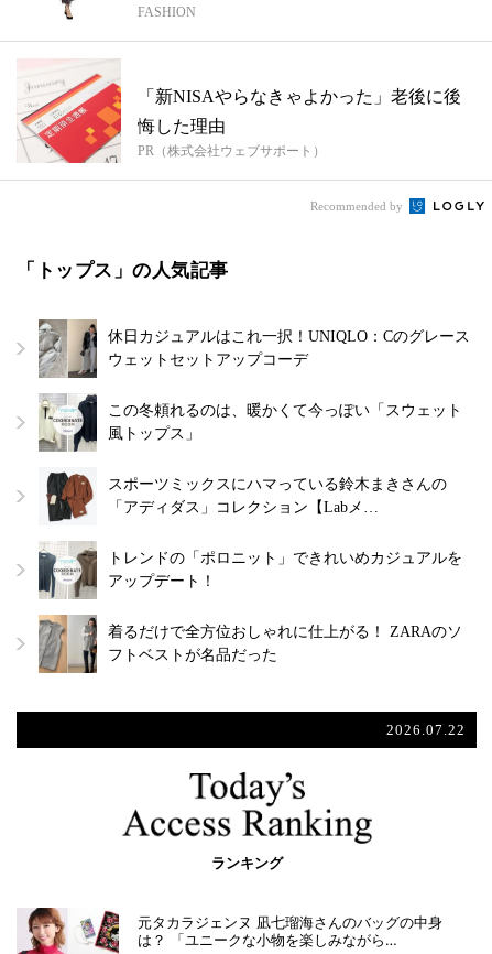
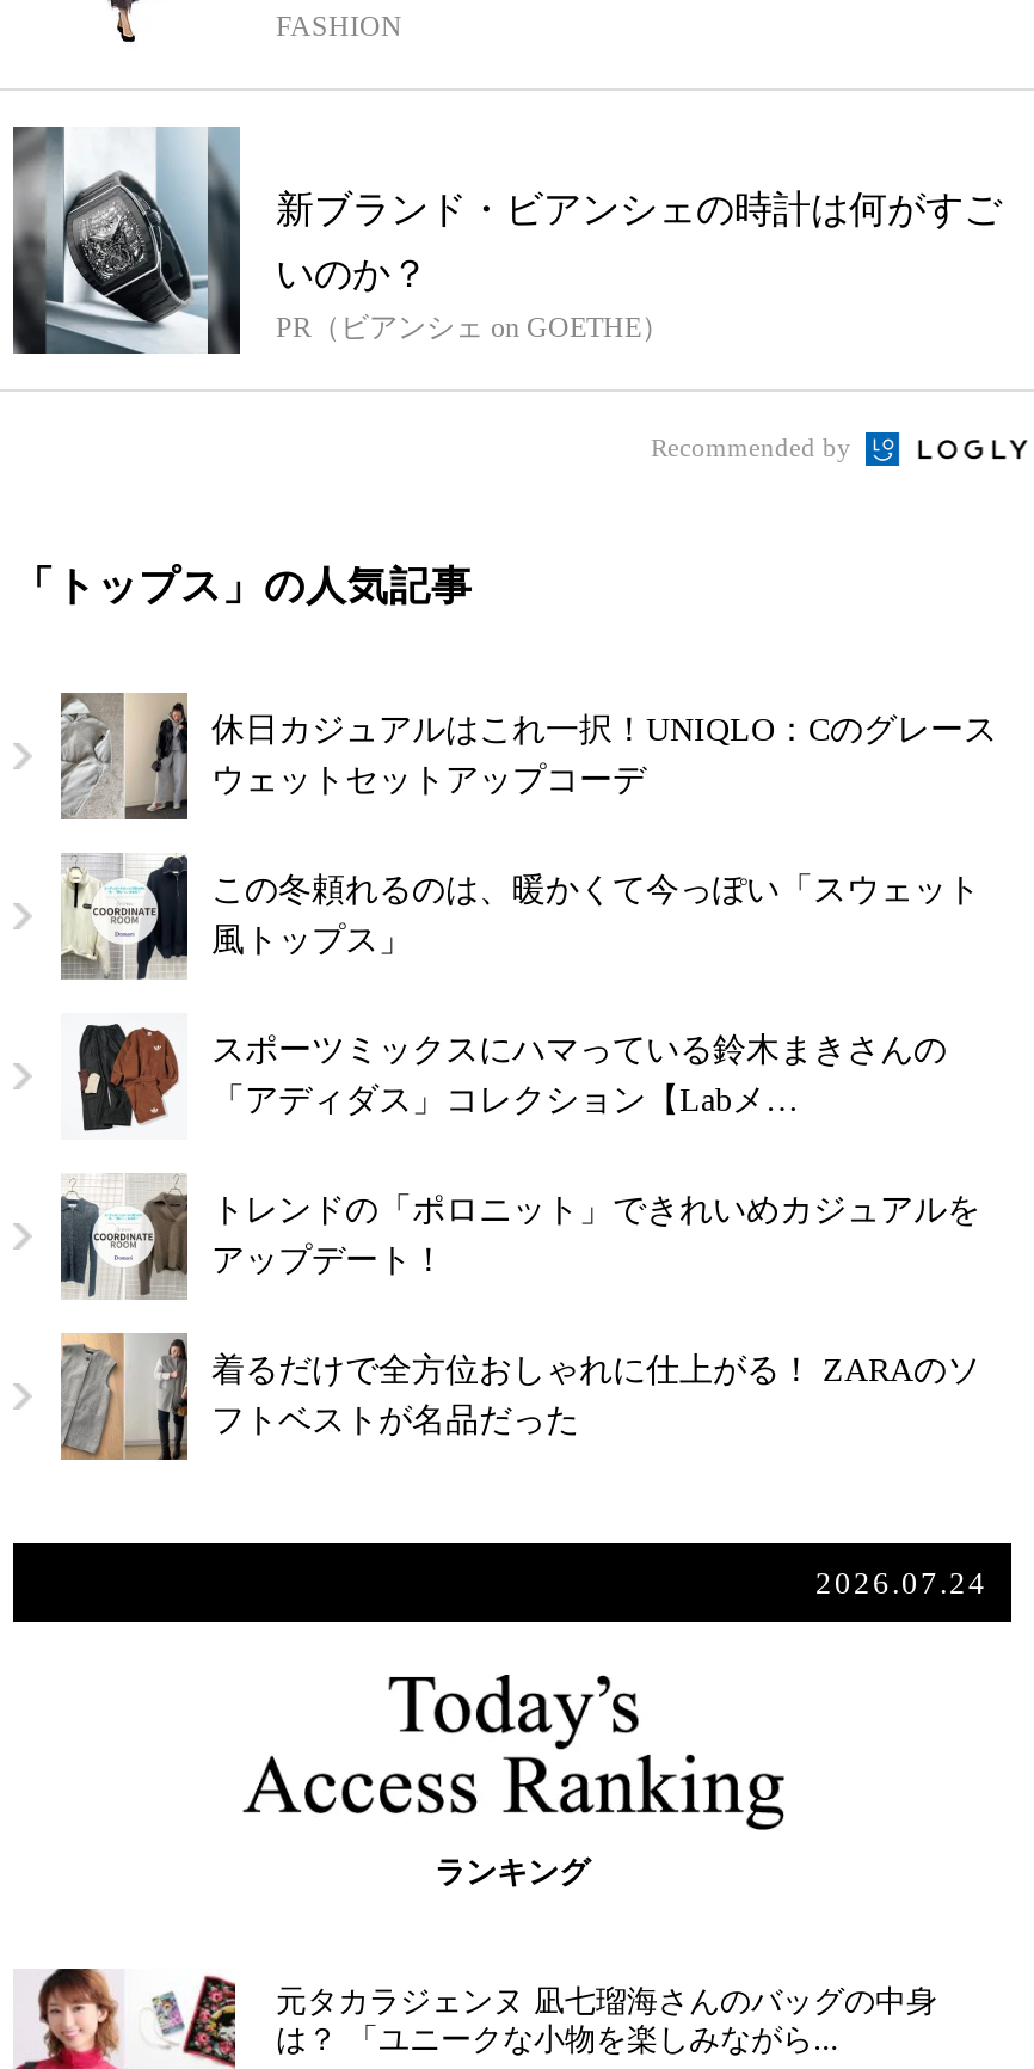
[17,58,461,164] [image] | 「新NISAやらなきゃよかった」老後に後 -> [11,124,1002,356] [image] | 新ブランド・ビアンシェの時計は何がすご
[138,117,326,159] 悔した理由 | PR（株式会社ウェブサポート） -> [276,253,670,344] いのか？ | PR（ビアンシェ on GOETHE）
[386,722,466,738] 2026.07.22 -> [815,1565,987,1601] 2026.07.24

